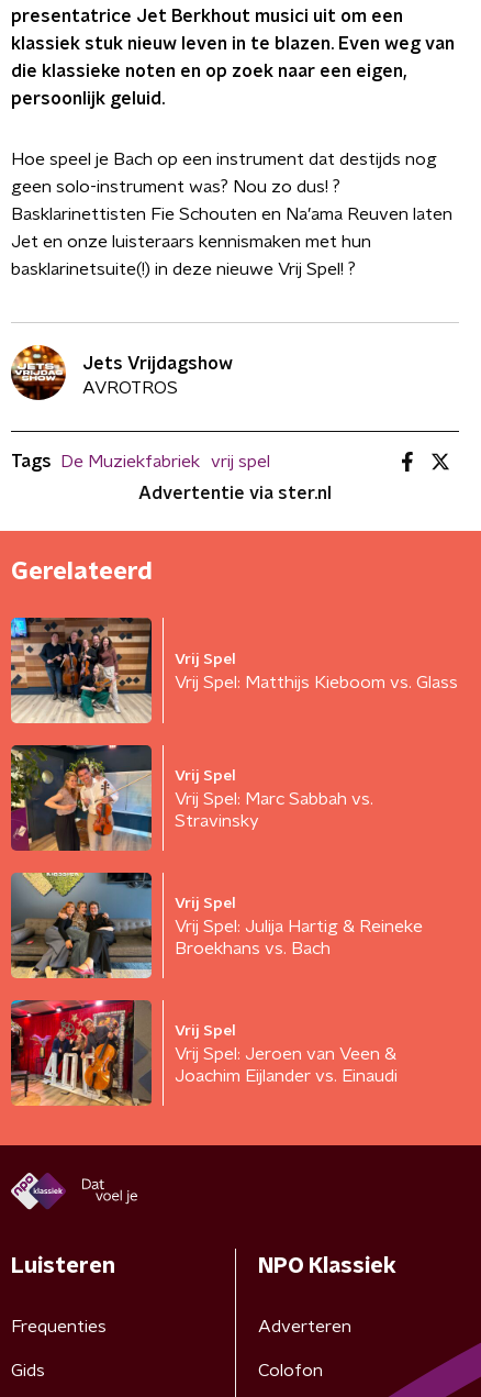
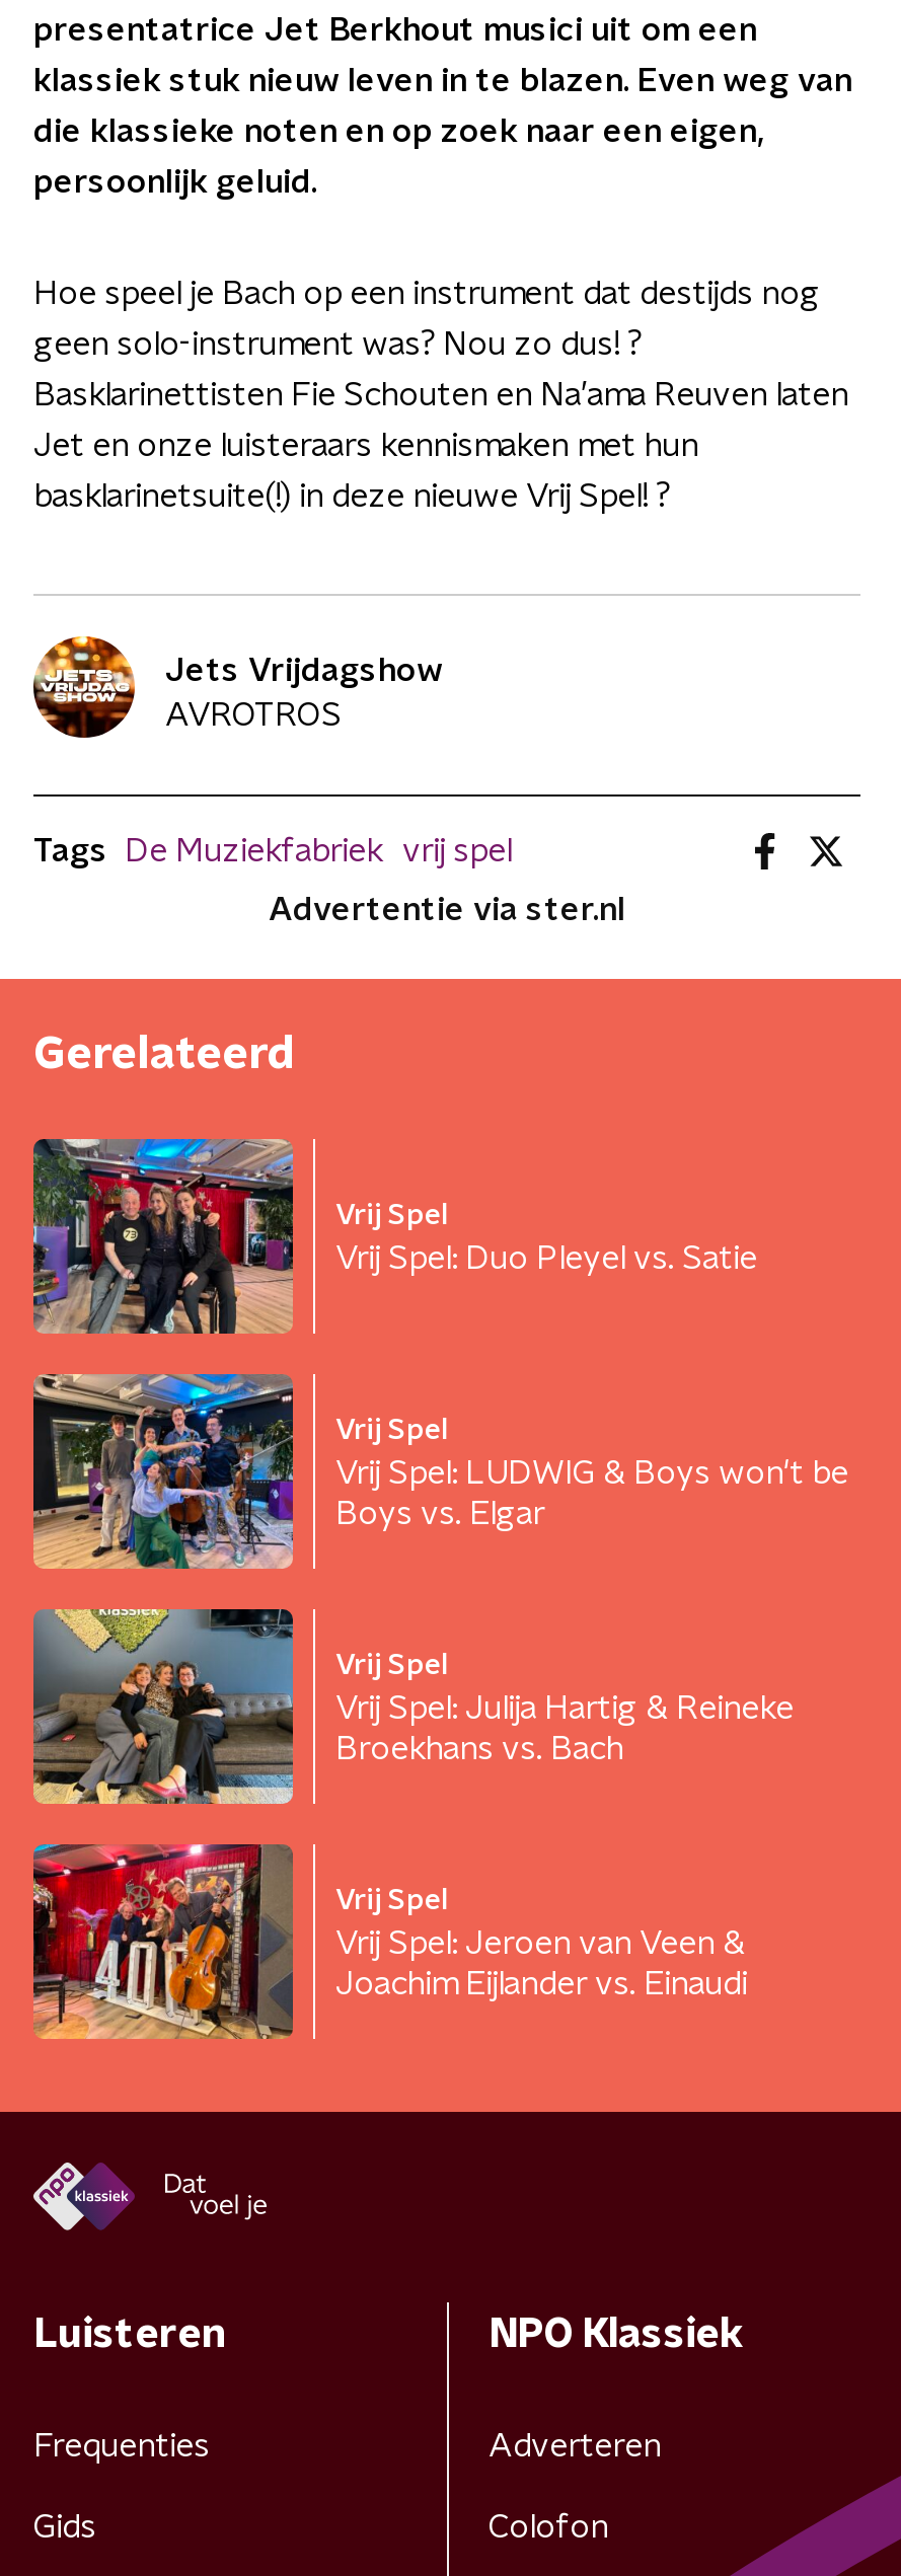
[10,617,458,724] [image] | Vrij Spel: Matthijs Kieboom vs. Glass -> [31,1137,757,1336] [image] | Vrij Spel: Duo Pleyel vs. Satie
[10,744,373,852] [image] | Vrij Spel: Marc Sabbah vs. | Stravinsky -> [31,1372,848,1571] [image] | Vrij Spel: LUDWIG & Boys won't be | Boys vs. Elgar

